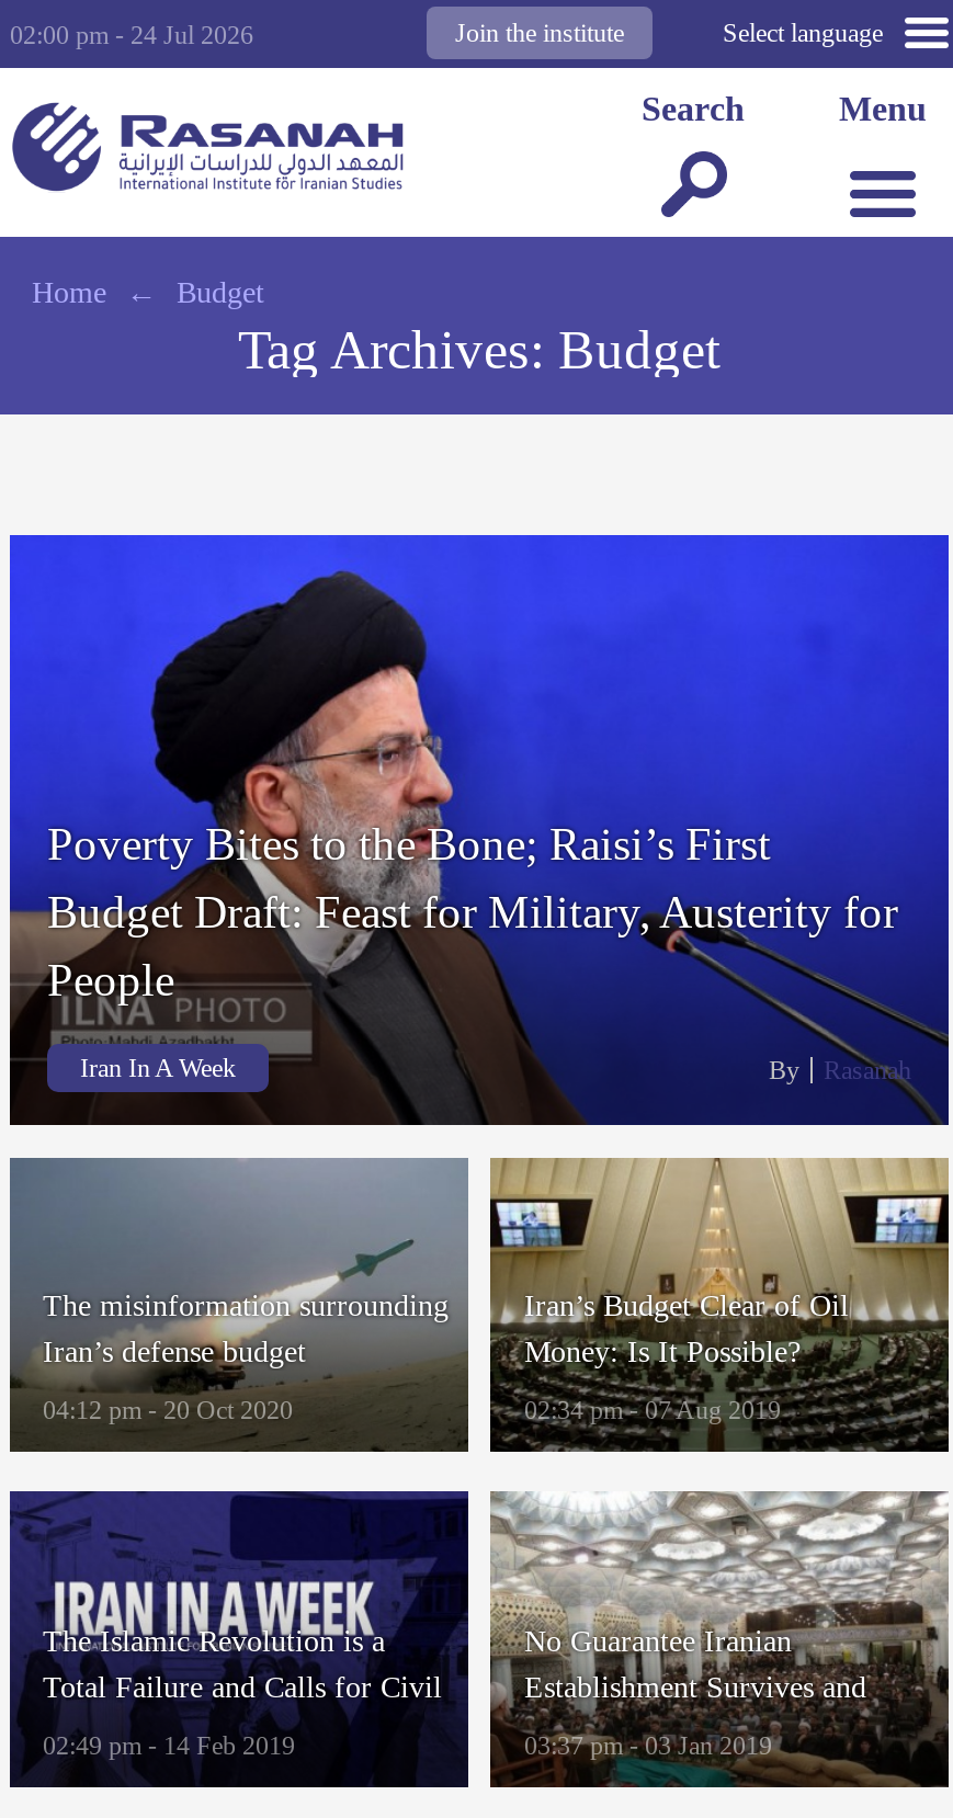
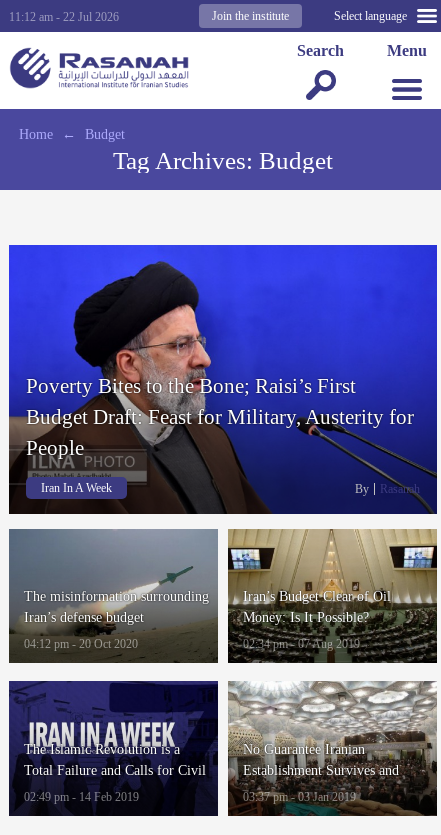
[10,20,253,50] 02:00 pm - 24 Jul 2026 -> [9,10,119,24] 11:12 am - 22 Jul 2026

